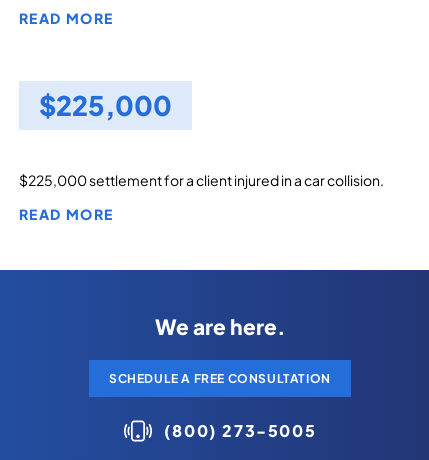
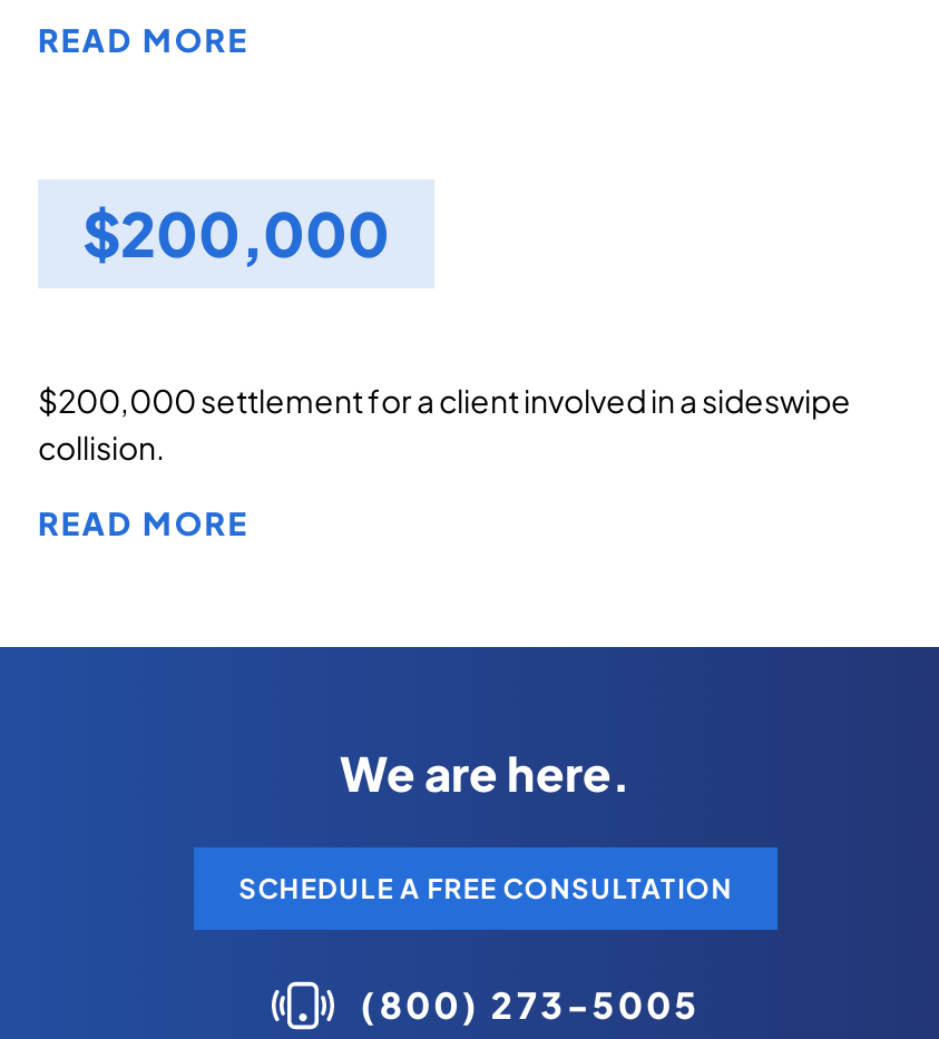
[39,88,172,122] $225,000 -> [82,195,390,271] $200,000
[19,171,384,189] $225,000 settlement for a client injured in a car collision. -> [38,380,851,467] $200,000 settlement for a client involved in a sideswipe | collision.

